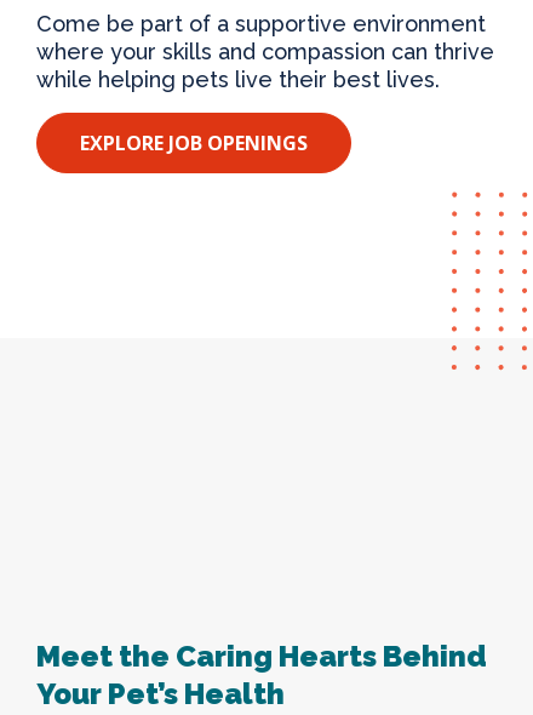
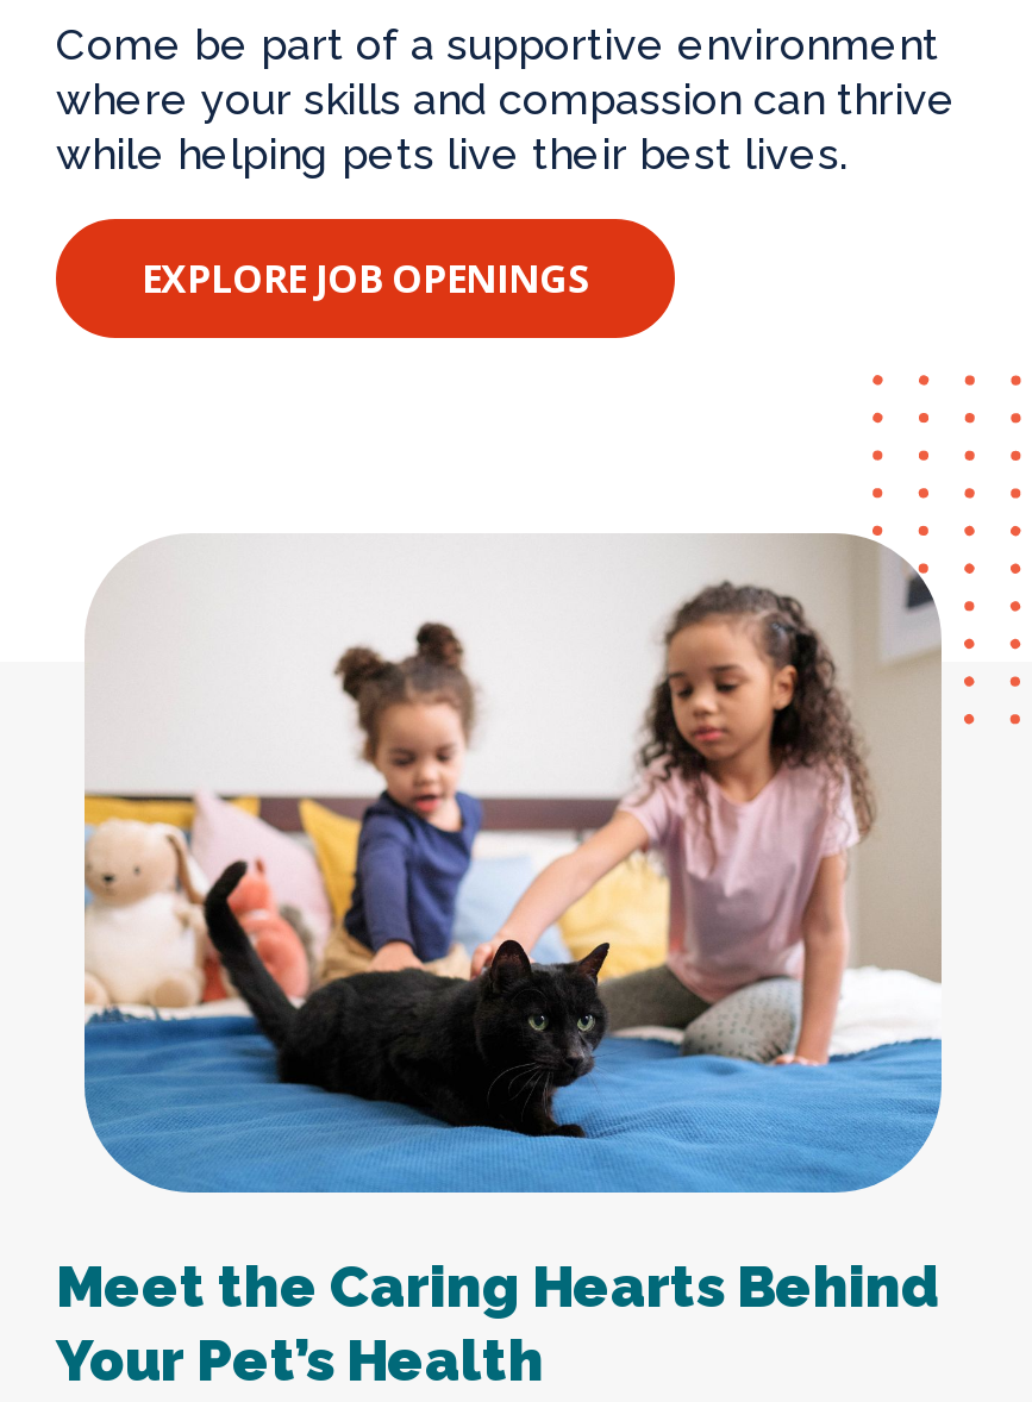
none -> [82,533,944,1195] [image]

